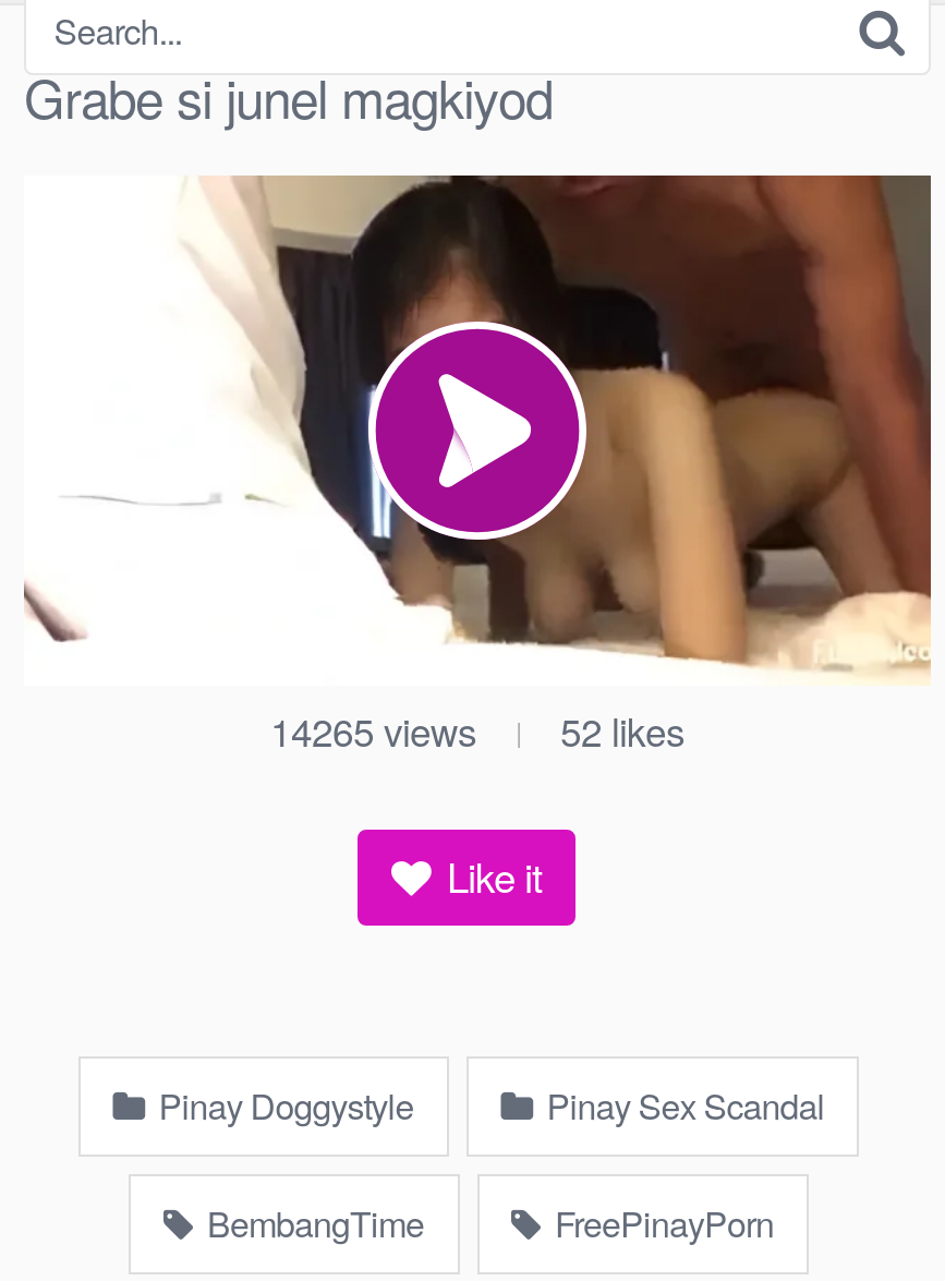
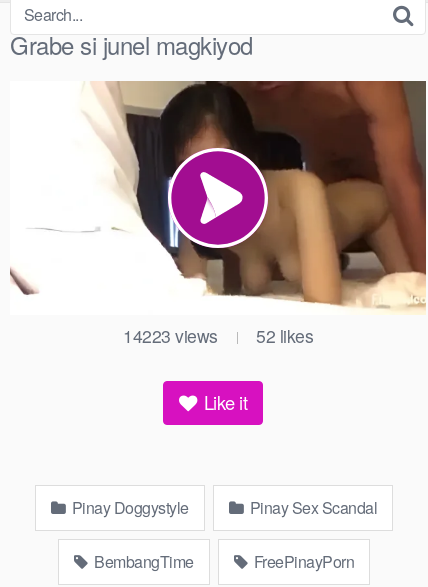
[270,703,476,758] 14265 views -> [123,323,217,348] 14223 views

